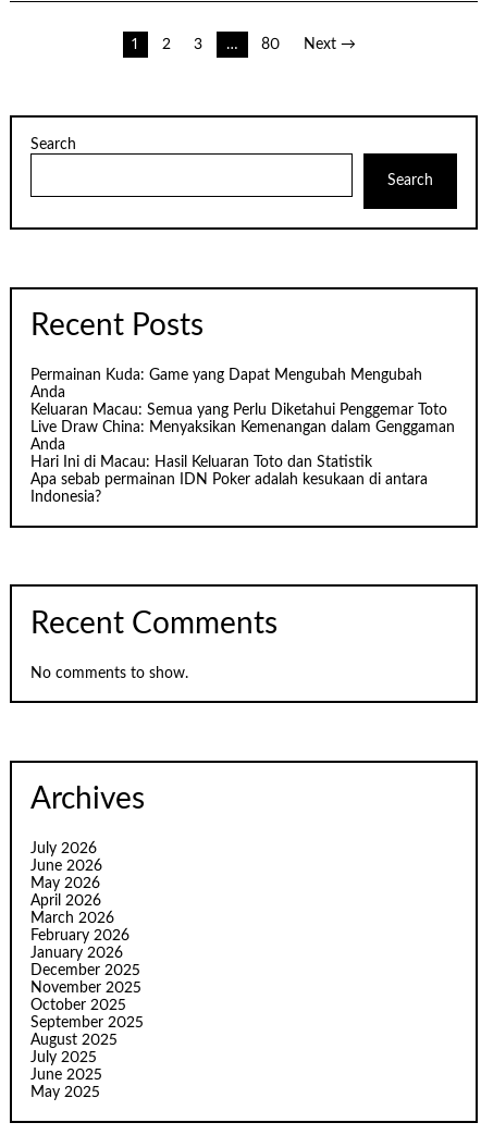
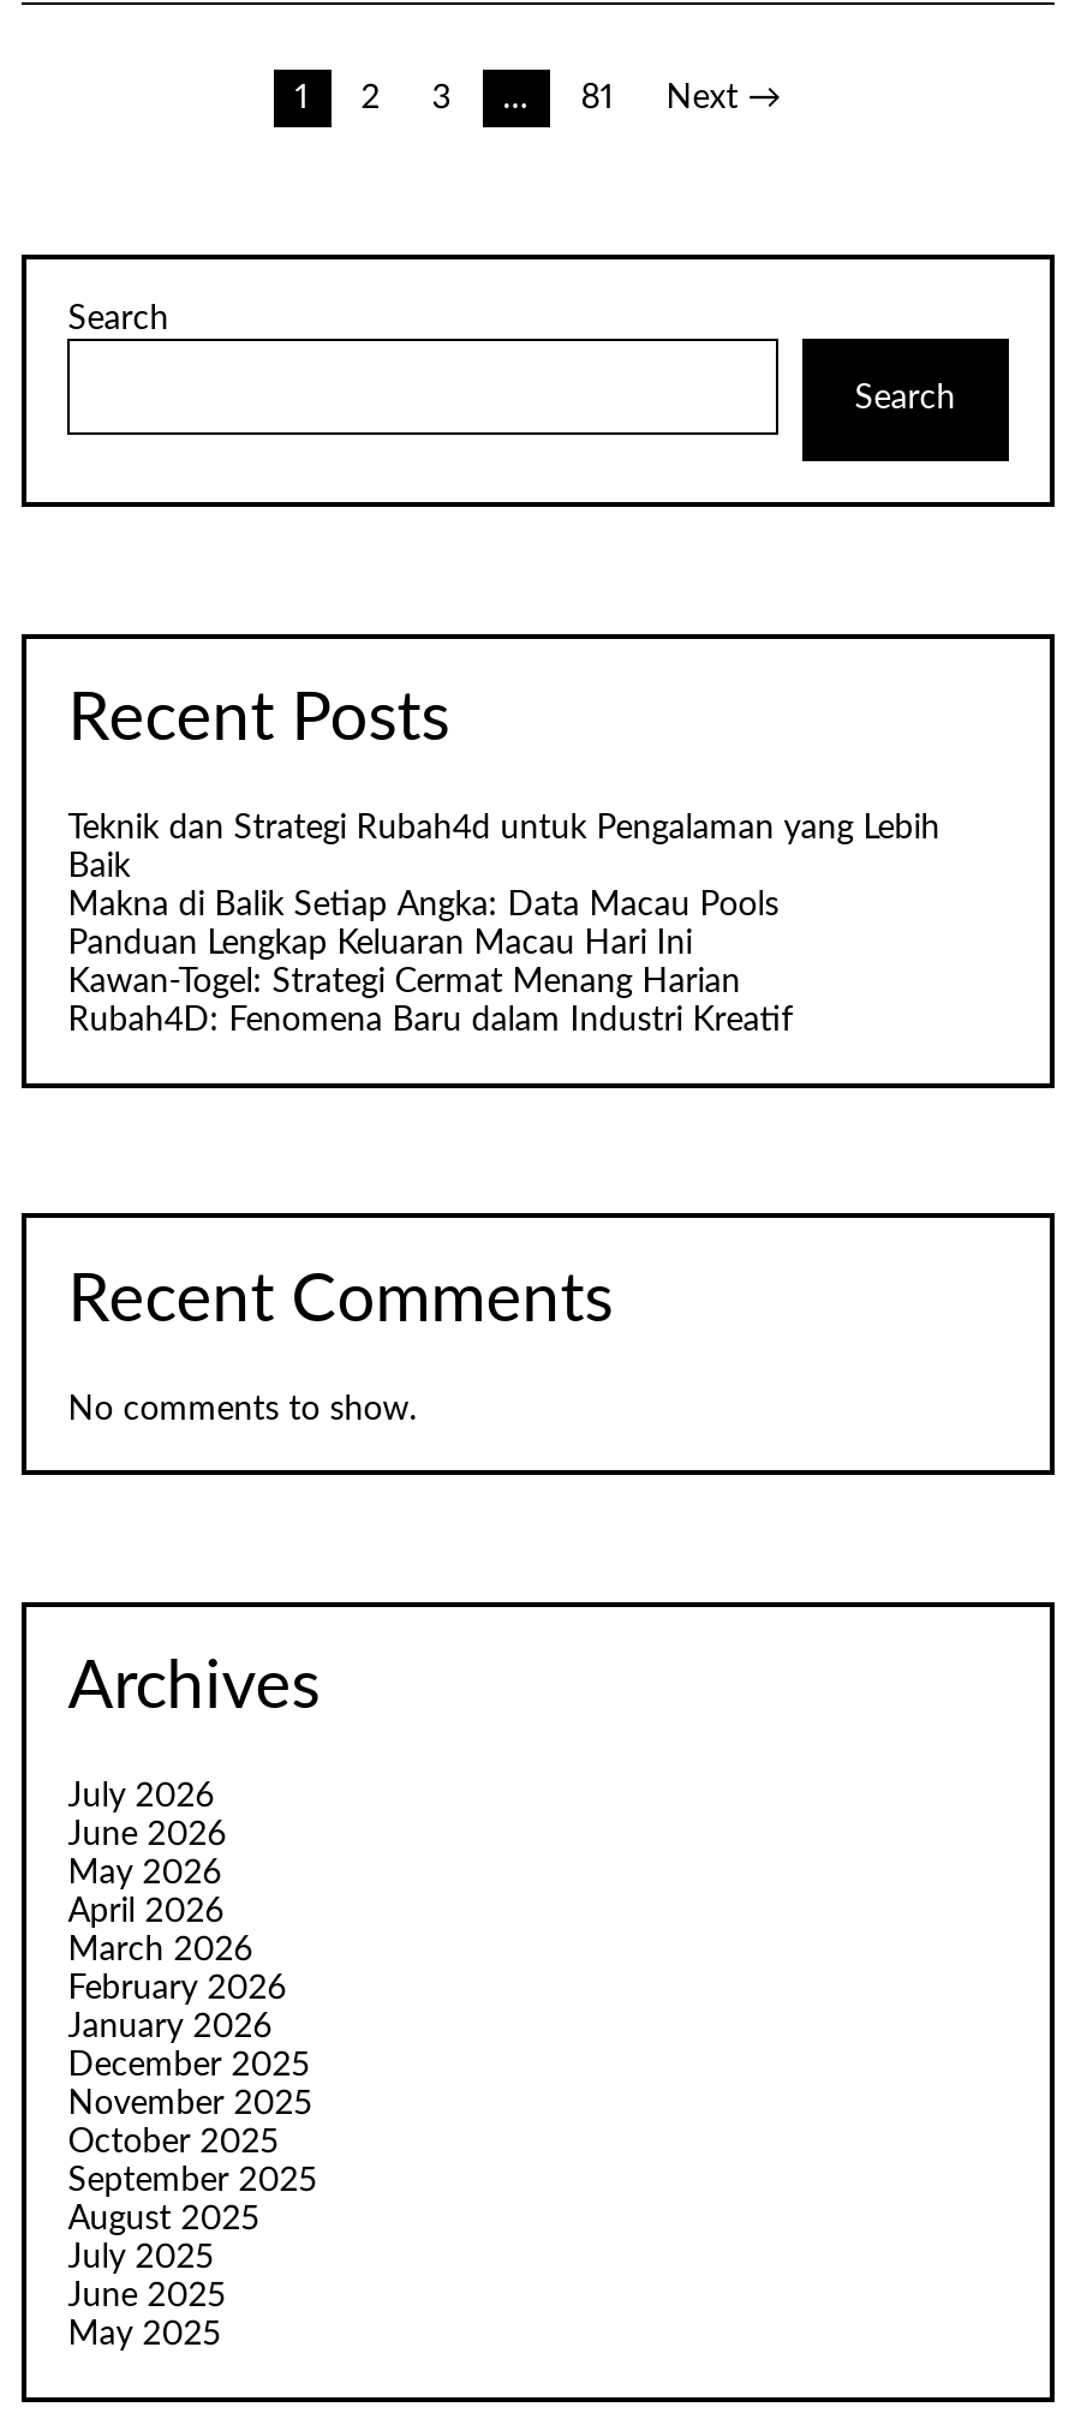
[261,37,280,52] 80 -> [581,82,614,115] 81
[31,368,455,505] Permainan Kuda: Game yang Dapat Mengubah Mengubah | Anda | Keluaran Macau: Semua yang Perlu Diketahui Penggemar Toto | Live Draw China: Menyaksikan Kemenangan dalam Genggaman | Anda | Hari Ini di Macau: Hasil Keluaran Toto dan Statistik | Apa sebab permainan IDN Poker adalah kesukaan di antara | Indonesia? -> [68,813,940,1038] Teknik dan Strategi Rubah4d untuk Pengalaman yang Lebih | Baik | Makna di Balik Setiap Angka: Data Macau Pools | Panduan Lengkap Keluaran Macau Hari Ini | Kawan-Togel: Strategi Cermat Menang Harian | Rubah4D: Fenomena Baru dalam Industri Kreatif

